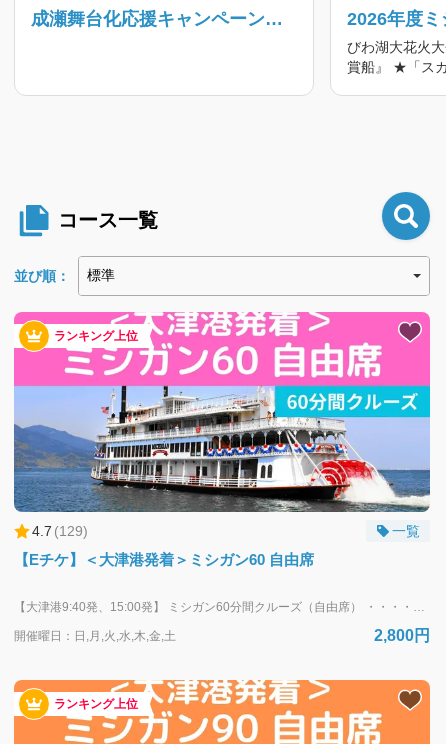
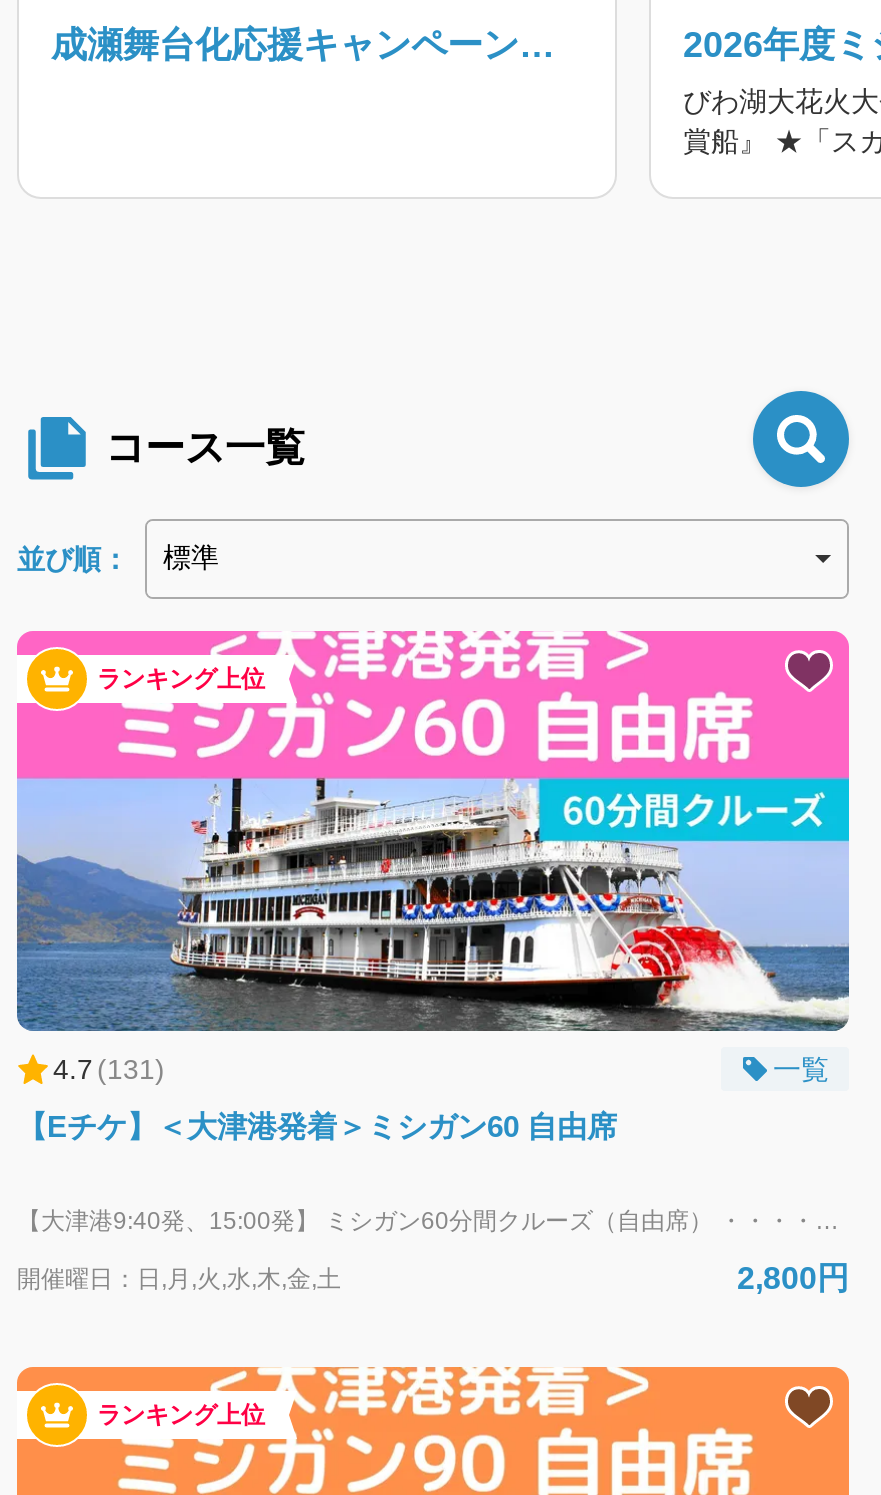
[32,522,88,538] 4.7 (129) -> [53,1052,165,1084] 4.7 (131)

